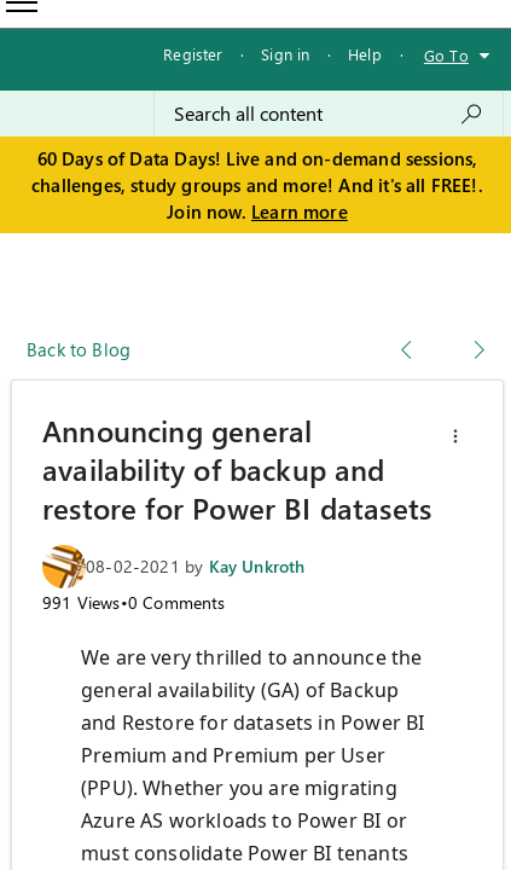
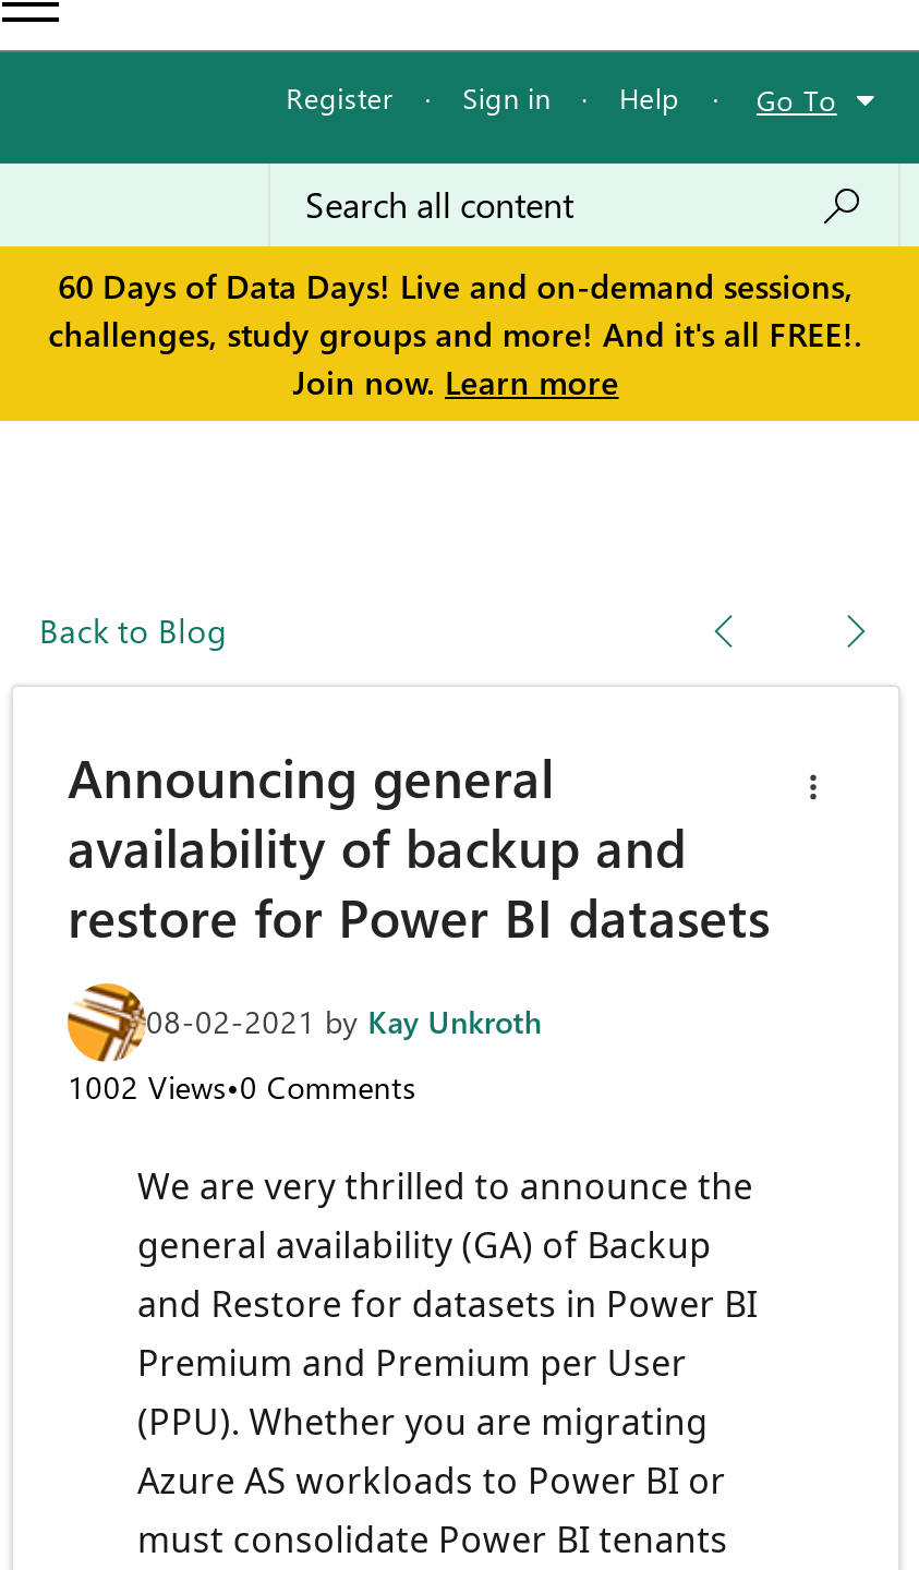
[42,591,225,614] 991 Views•0 Comments -> [68,1067,416,1109] 1002 Views•0 Comments

